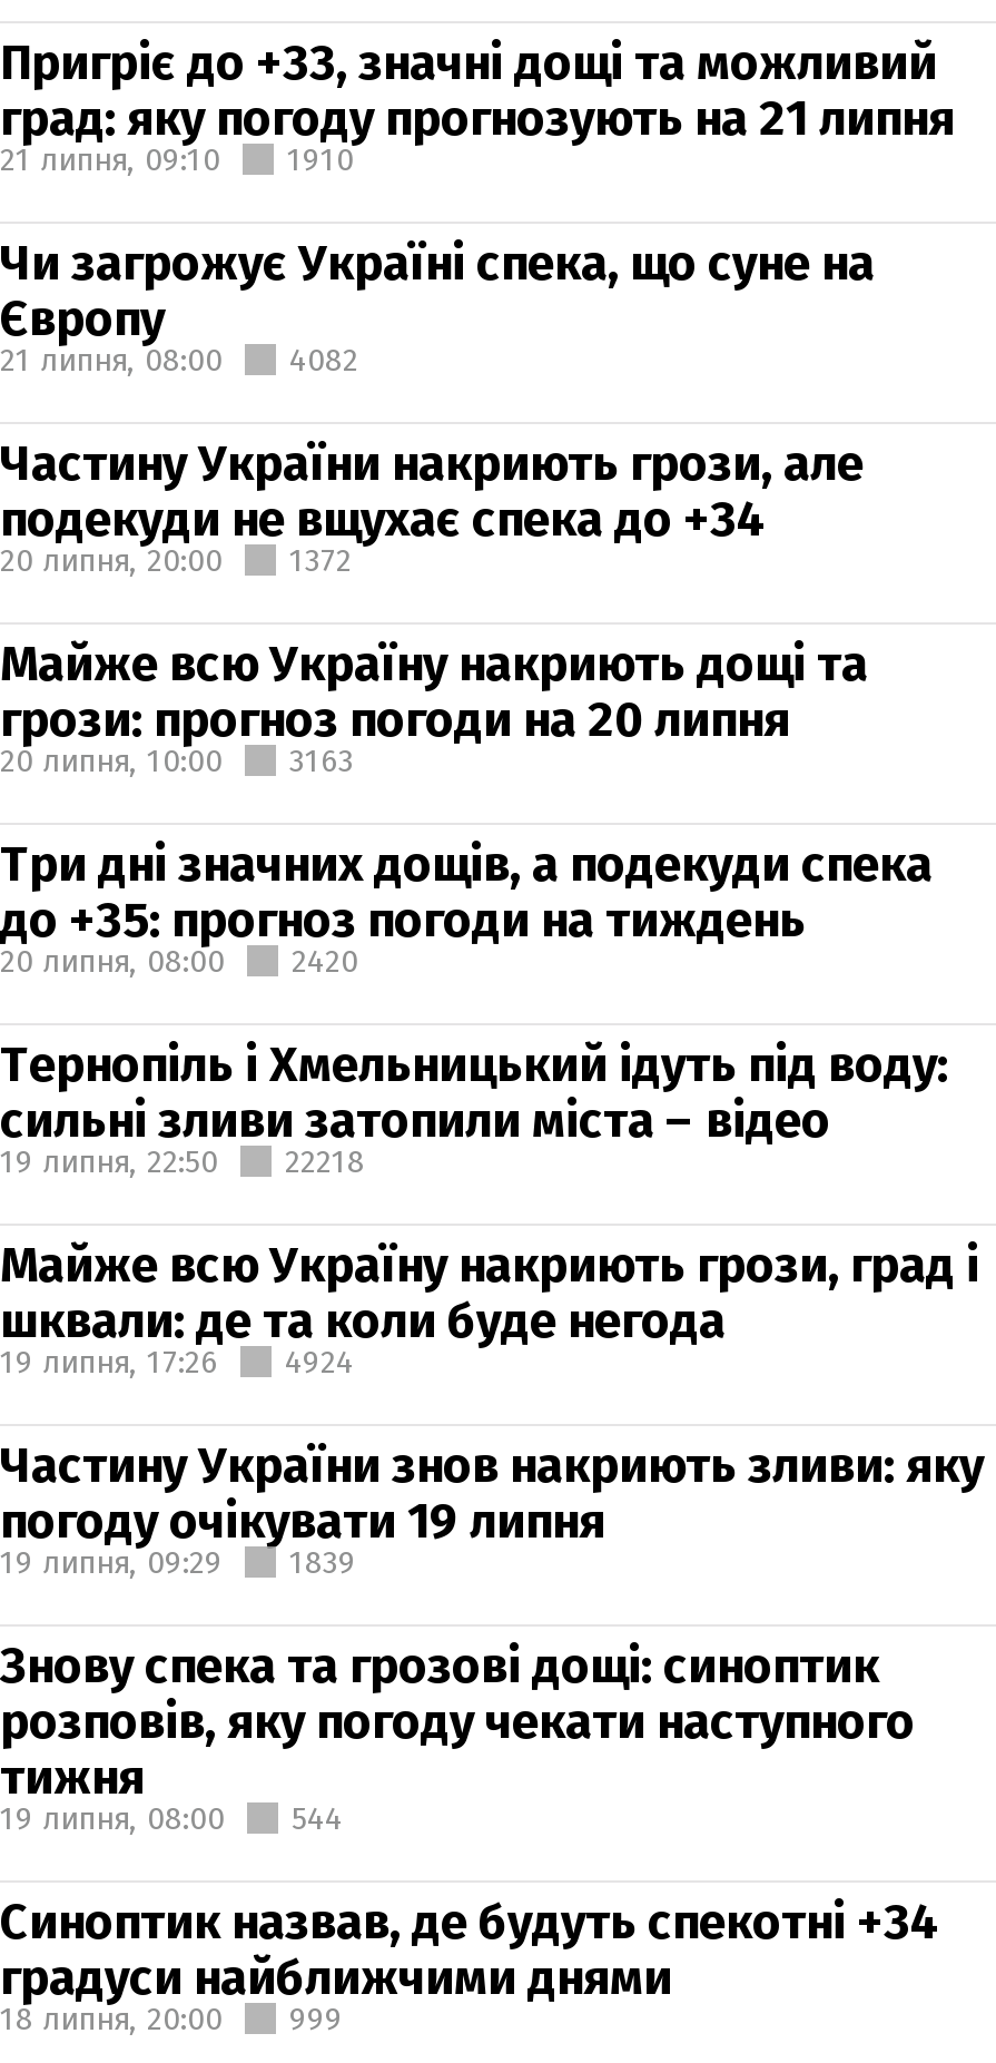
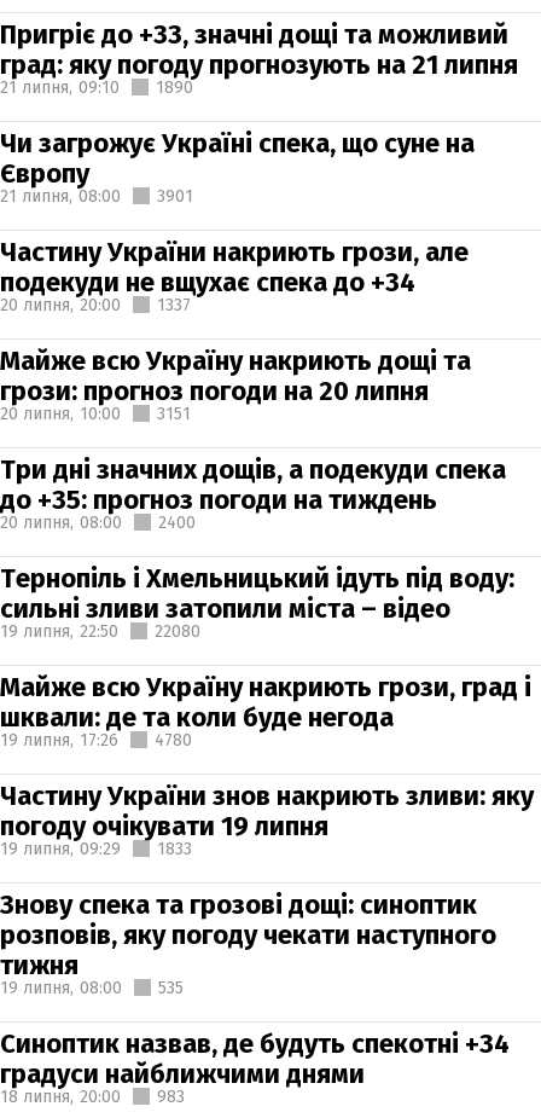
[287,140,354,178] 1910 -> [156,77,193,97] 1890
[0,341,358,379] 21 липня, 08:00 4082 -> [0,186,193,206] 21 липня, 08:00 3901
[0,541,352,579] 20 липня, 20:00 1372 -> [0,294,191,315] 20 липня, 20:00 1337
[0,741,354,779] 20 липня, 10:00 3163 -> [0,403,191,424] 20 липня, 10:00 3151
[0,942,358,980] 20 липня, 08:00 2420 -> [0,512,196,532] 20 липня, 08:00 2400
[0,1142,365,1180] 19 липня, 22:50 22218 -> [0,621,200,641] 19 липня, 22:50 22080
[0,1343,354,1381] 19 липня, 17:26 4924 -> [0,729,192,750] 19 липня, 17:26 4780
[0,1543,356,1581] 19 липня, 09:29 1839 -> [0,838,192,859] 19 липня, 09:29 1833
[0,1799,343,1837] 19 липня, 08:00 544 -> [0,977,184,998] 19 липня, 08:00 535
[0,2000,343,2037] 18 липня, 20:00 999 -> [0,1086,185,1107] 18 липня, 20:00 983

